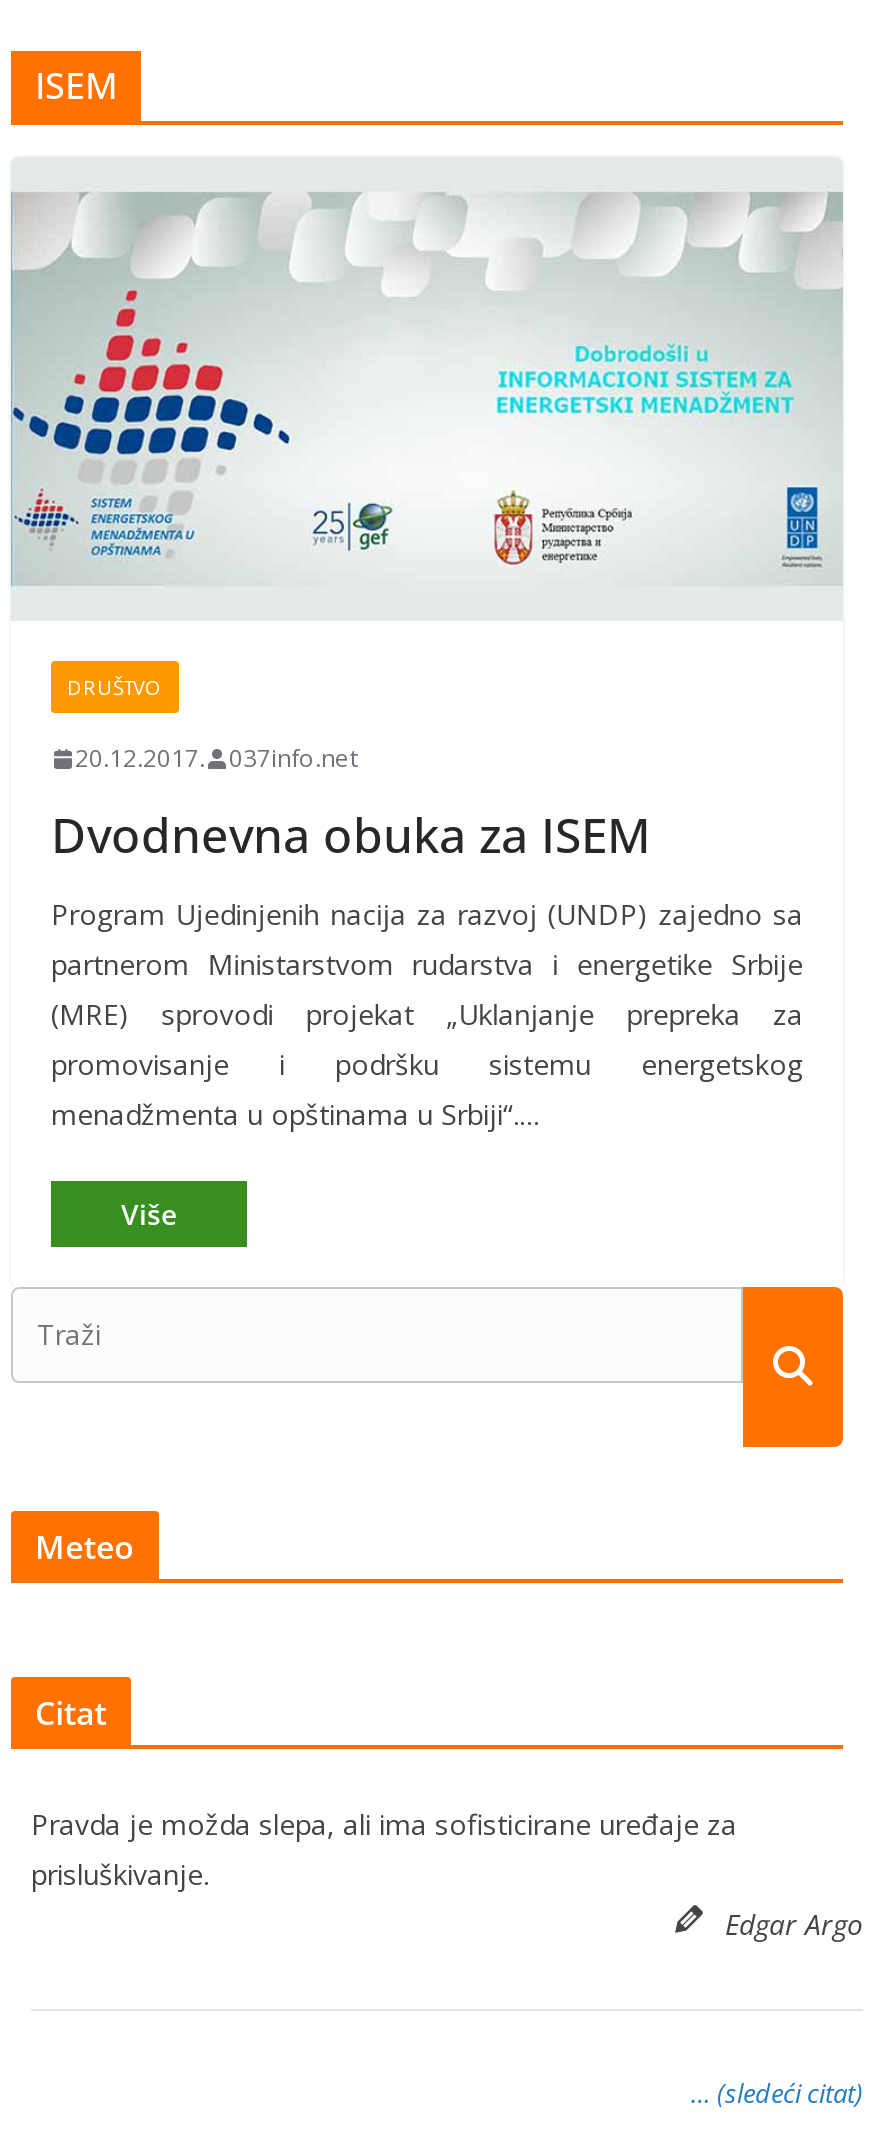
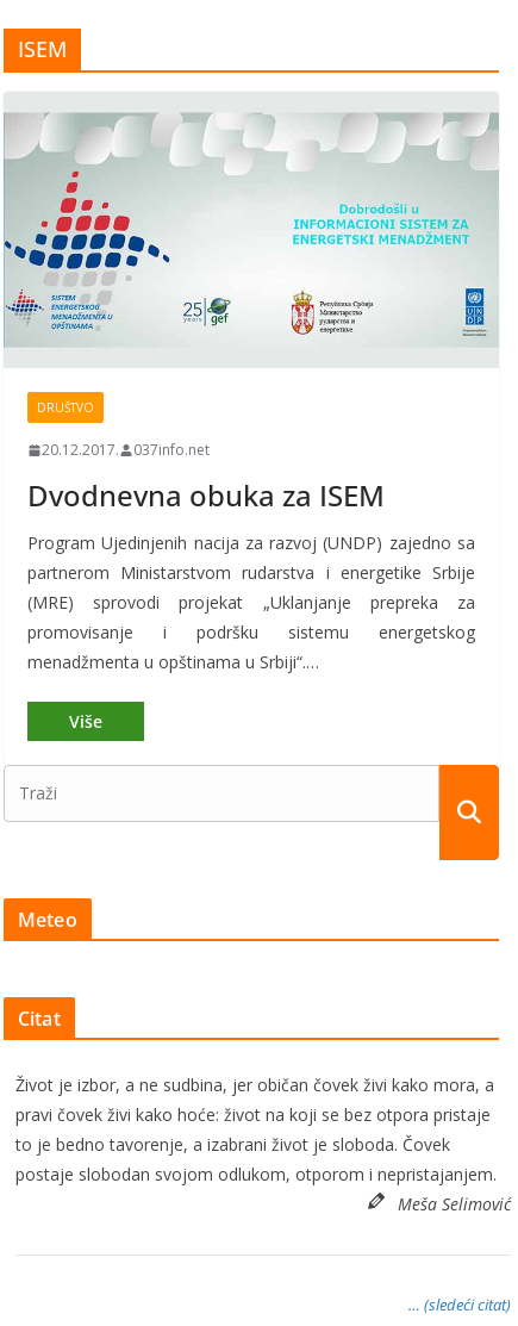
[31,1805,863,1943] Pravda je možda slepa, ali ima sofisticirane uređaje za | prisluškivanje. | Edgar Argo -> [15,1073,511,1215] Život je izbor, a ne sudbina, jer običan čovek živi kako mora, a | pravi čovek živi kako hoće: život na koji se bez otpora pristaje | to je bedno tavorenje, a izabrani život je sloboda. Čovek | postaje slobodan svojom odlukom, otporom i nepristajanjem. | Meša Selimović

